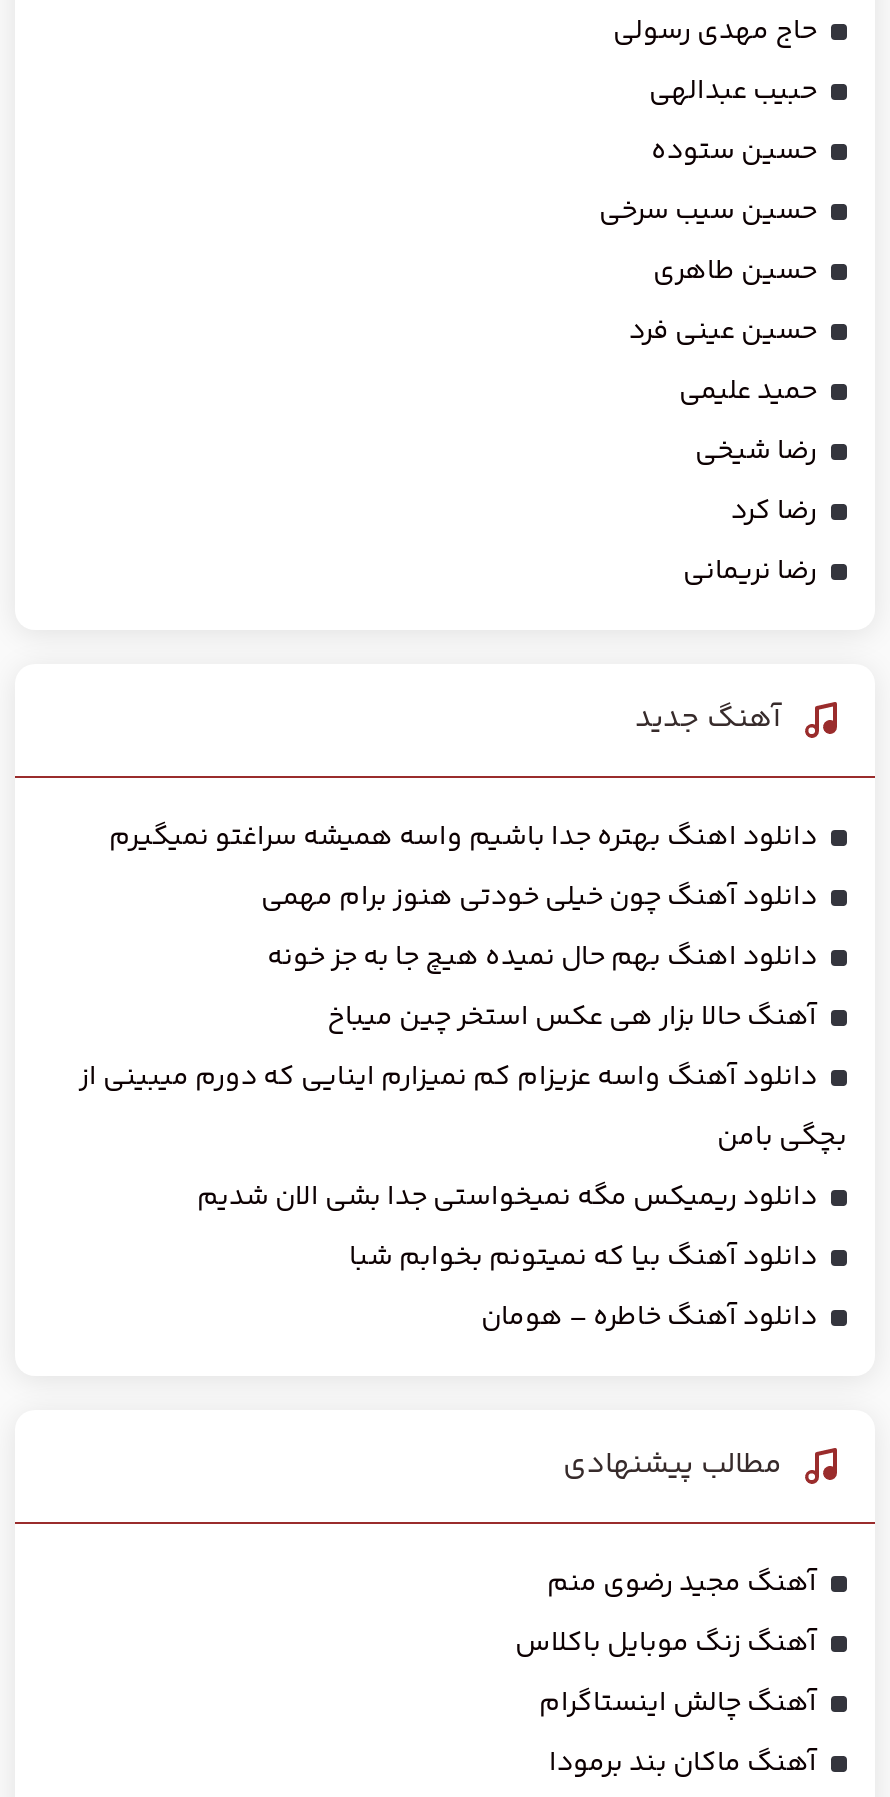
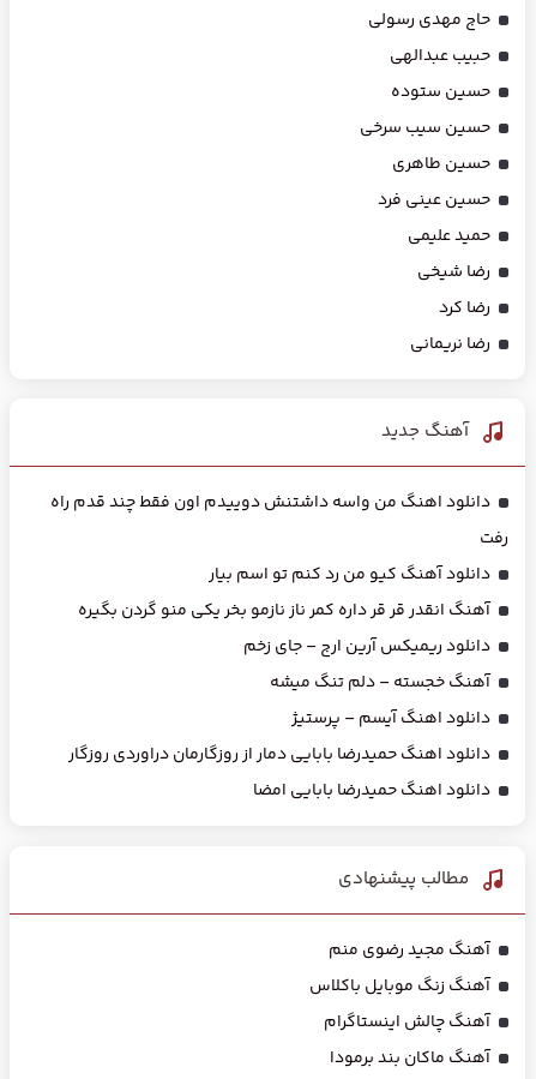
[79,817,847,1341] دانلود اهنگ بهتره جدا باشیم واسه همیشه سراغتو نمیگیرم | دانلود آهنگ چون خیلی خودتی هنوز برام مهمی | دانلود اهنگ بهم حال نمیده هیچ جا به جز خونه | آهنگ حالا بزار هی عکس استخر چین میباخ | دانلود آهنگ واسه عزیزام کم نمیزارم اینایی که دورم میبینی از | بچگی بامن | دانلود ریمیکس مگه نمیخواستی جدا بشی الان شدیم | دانلود آهنگ بیا که نمیتونم بخوابم شبا | دانلود آهنگ خاطره – هومان -> [50,490,508,805] دانلود اهنگ من واسه داشتنش دوییدم اون فقط چند قدم راه | رفت | دانلود آهنگ کیو من رد کنم تو اسم بیار | آهنگ انقدر قر قر داره کمر ناز نازمو بخر یکی منو گردن بگیره | دانلود ریمیکس آرین ارج – جای زخم | آهنگ خجسته – دلم تنگ میشه | دانلود اهنگ آیسم – پرستیژ | دانلود اهنگ حمیدرضا بابایی دمار از روزگارمان دراوردی روزگار | دانلود اهنگ حمیدرضا بابایی امضا

